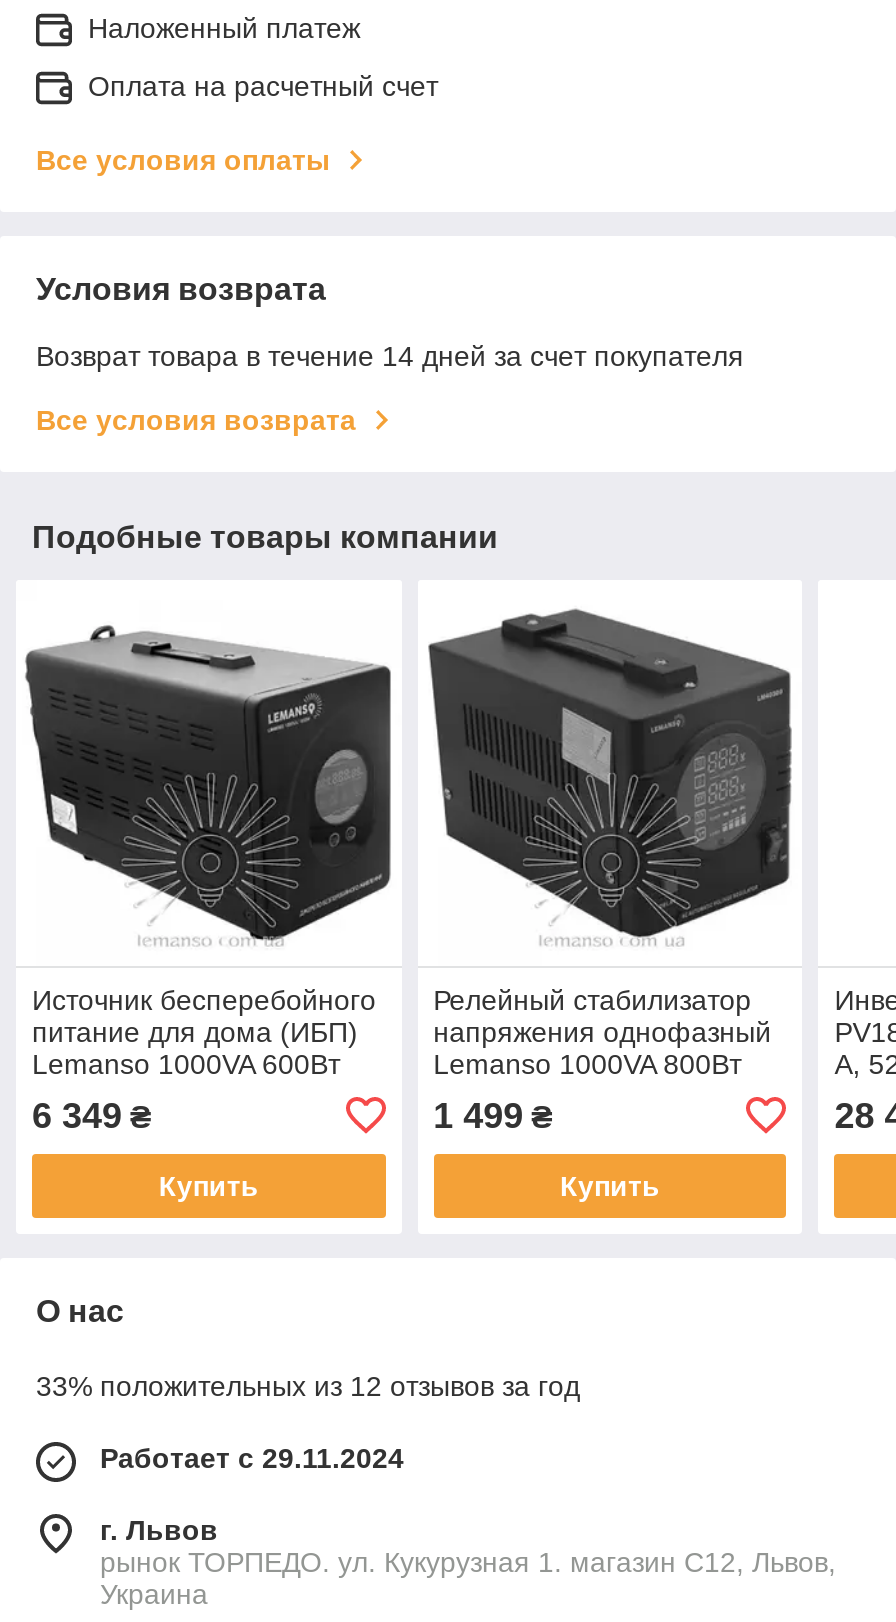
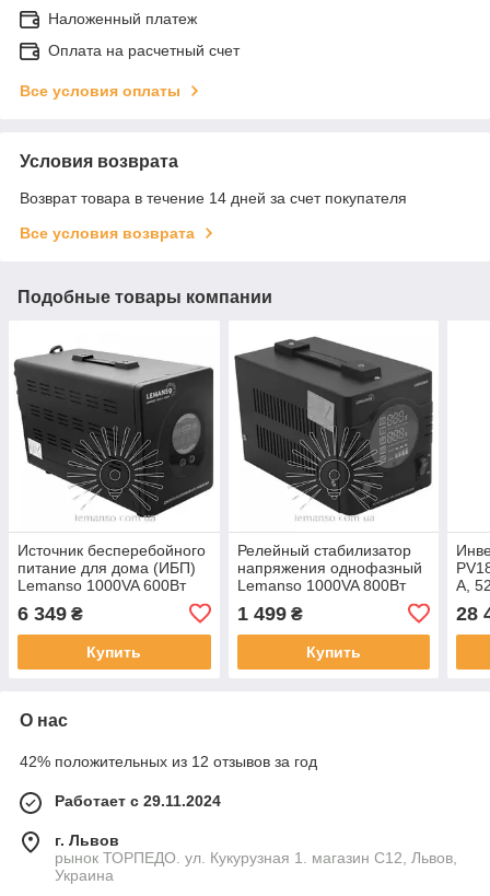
[36,1370,580,1402] 33% положительных из 12 отзывов за год -> [20,753,317,770] 42% положительных из 12 отзывов за год

